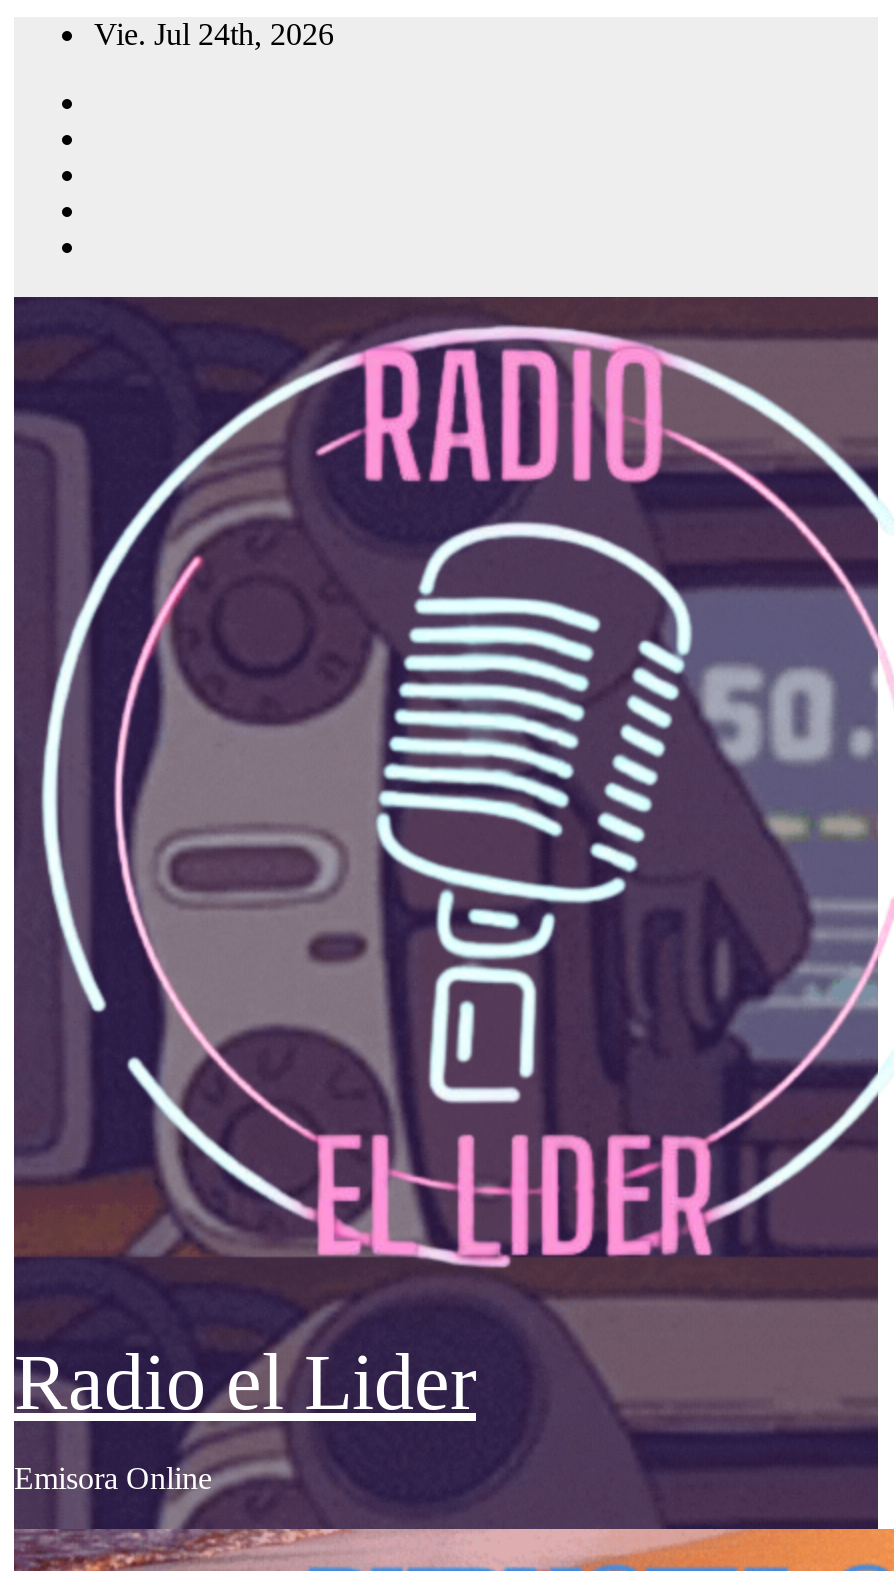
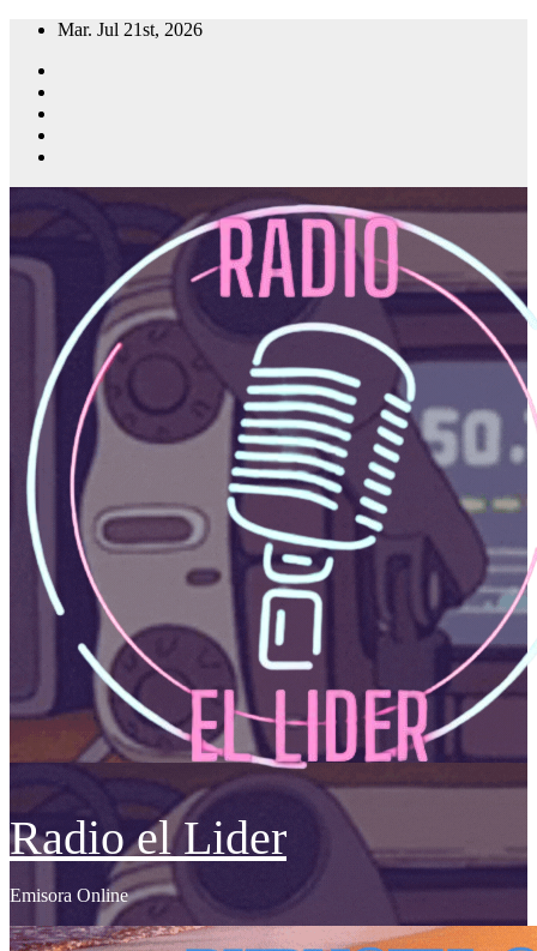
[94,17,334,51] Vie. Jul 24th, 2026 -> [58,19,203,40] Mar. Jul 21st, 2026

